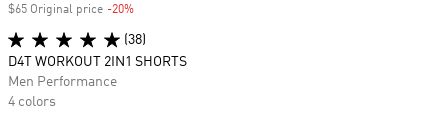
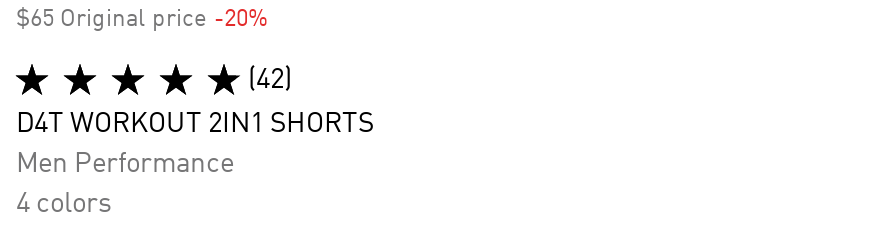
[124,33,146,47] (38) -> [248,66,292,94] (42)

